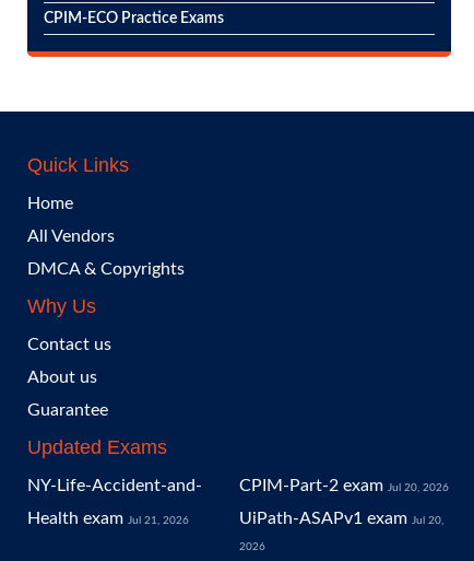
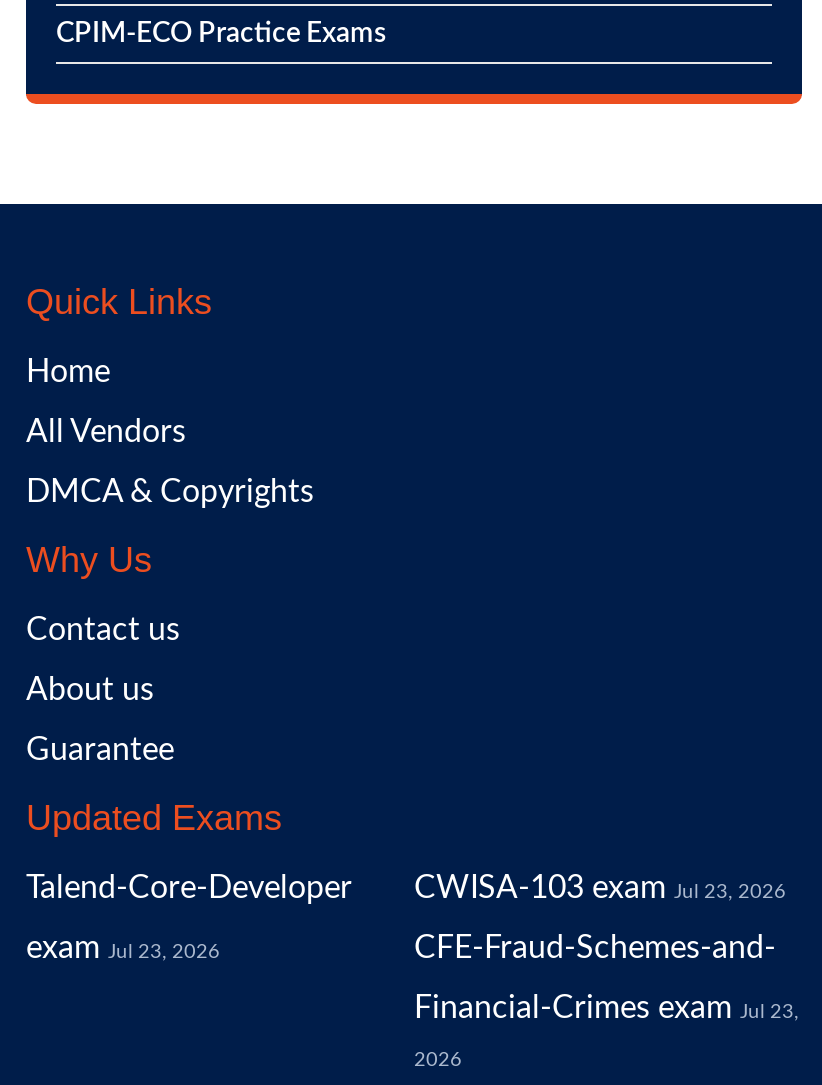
[27,477,202,527] NY-Life-Accident-and- | Health exam Jul 21, 2026 -> [26,872,352,964] Talend-Core-Developer | exam Jul 23, 2026
[239,477,449,527] CPIM-Part-2 exam Jul 20, 2026 | UiPath-ASAPv1 exam Jul 20, -> [414,872,798,1024] CWISA-103 exam Jul 23, 2026 | CFE-Fraud-Schemes-and- | Financial-Crimes exam Jul 23,

